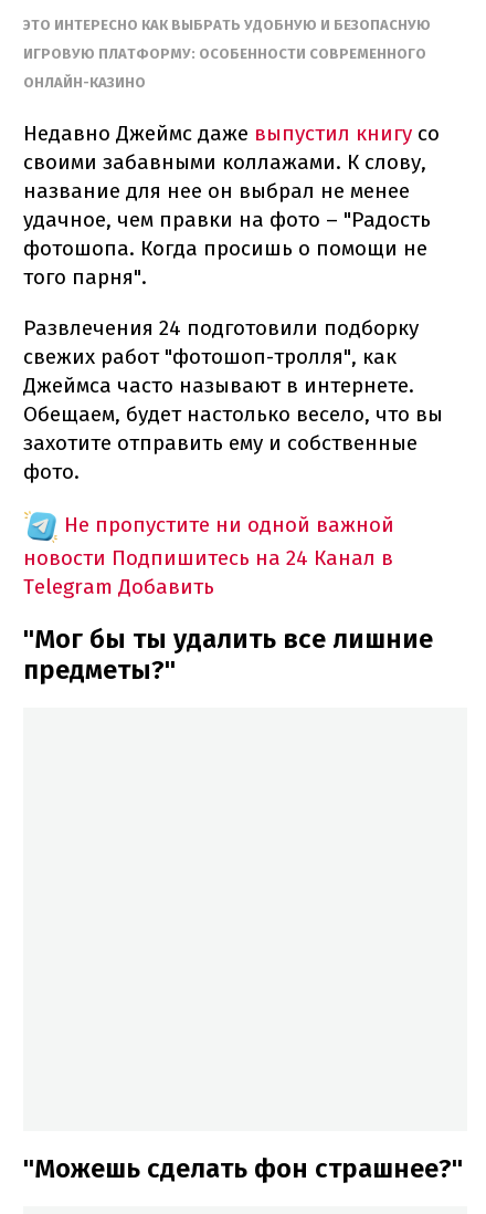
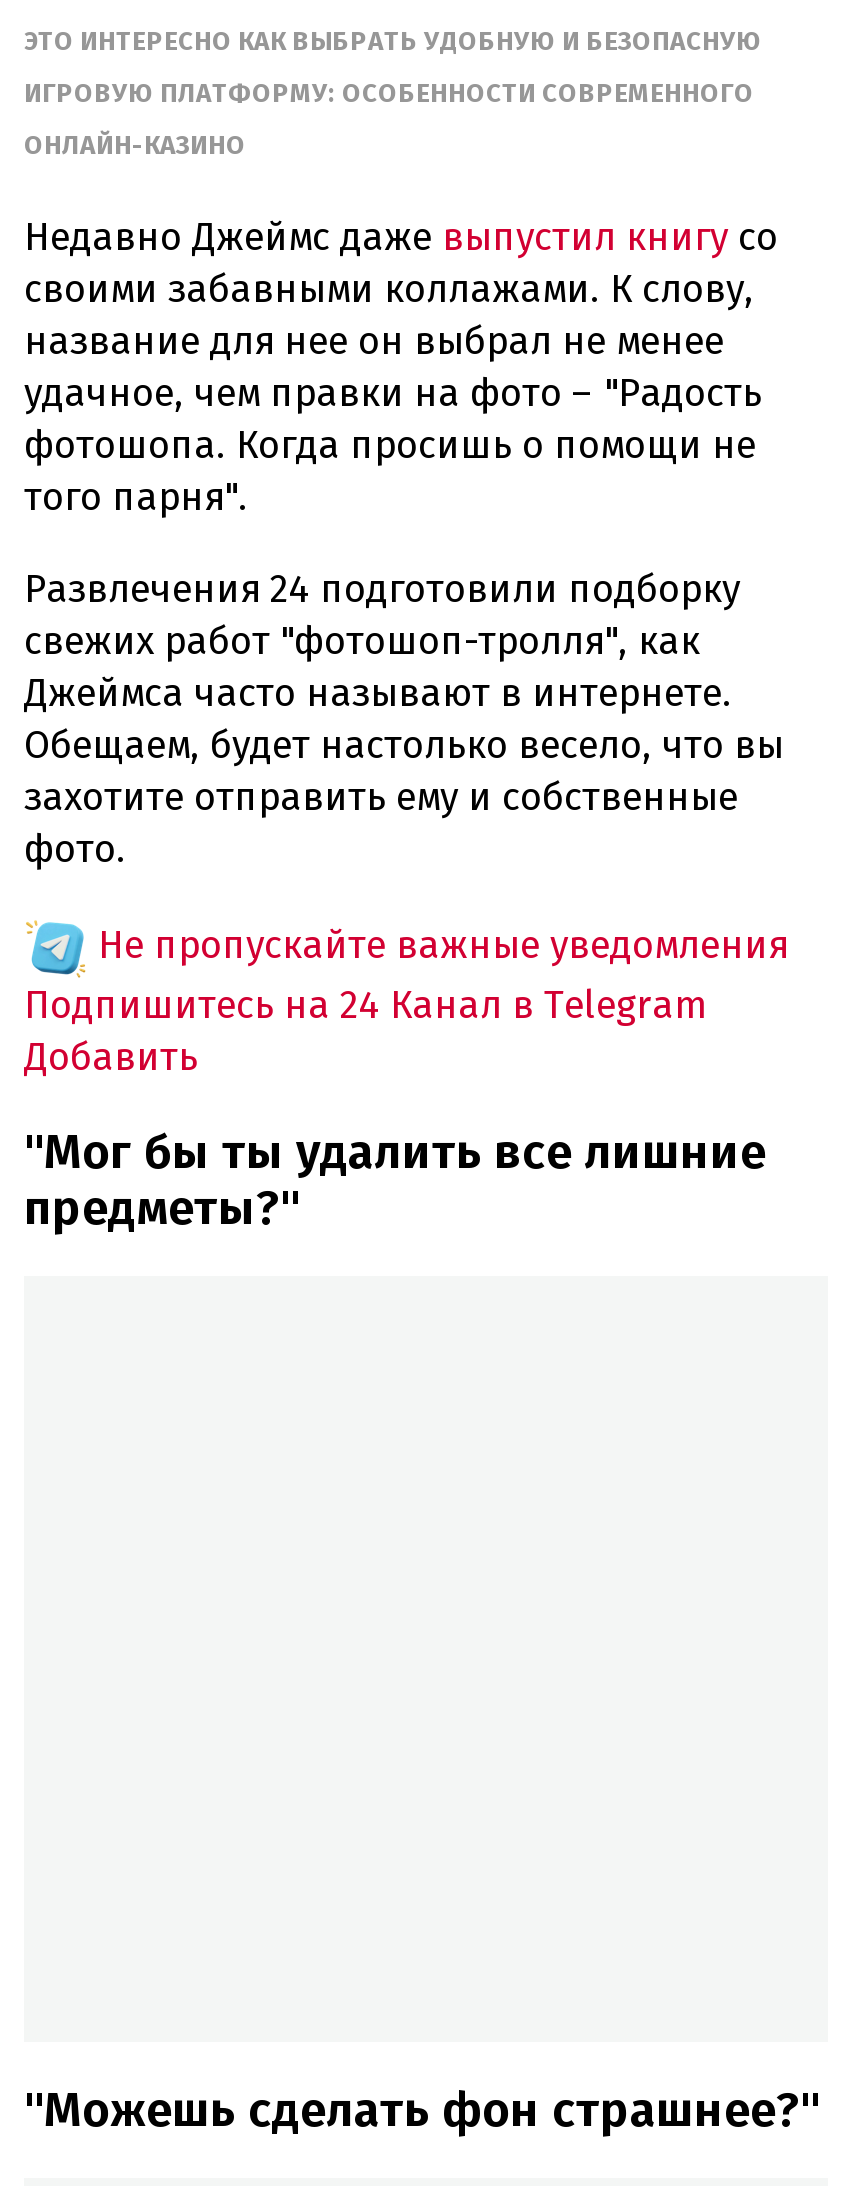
[23,511,394,599] Не пропустите ни одной важной | новости Подпишитесь на 24 Канал в | Telegram Добавить -> [24,921,788,1079] Не пропускайте важные уведомления | Подпишитесь на 24 Канал в Telegram | Добавить

